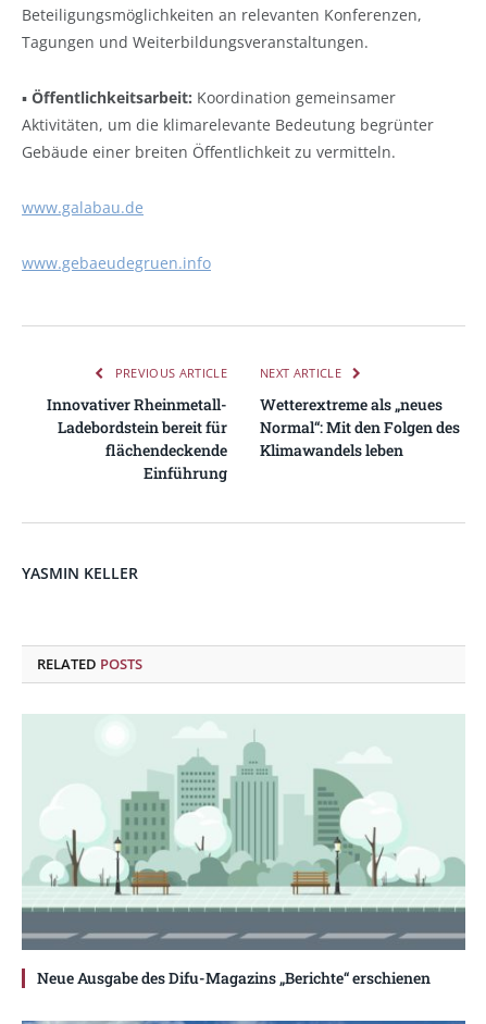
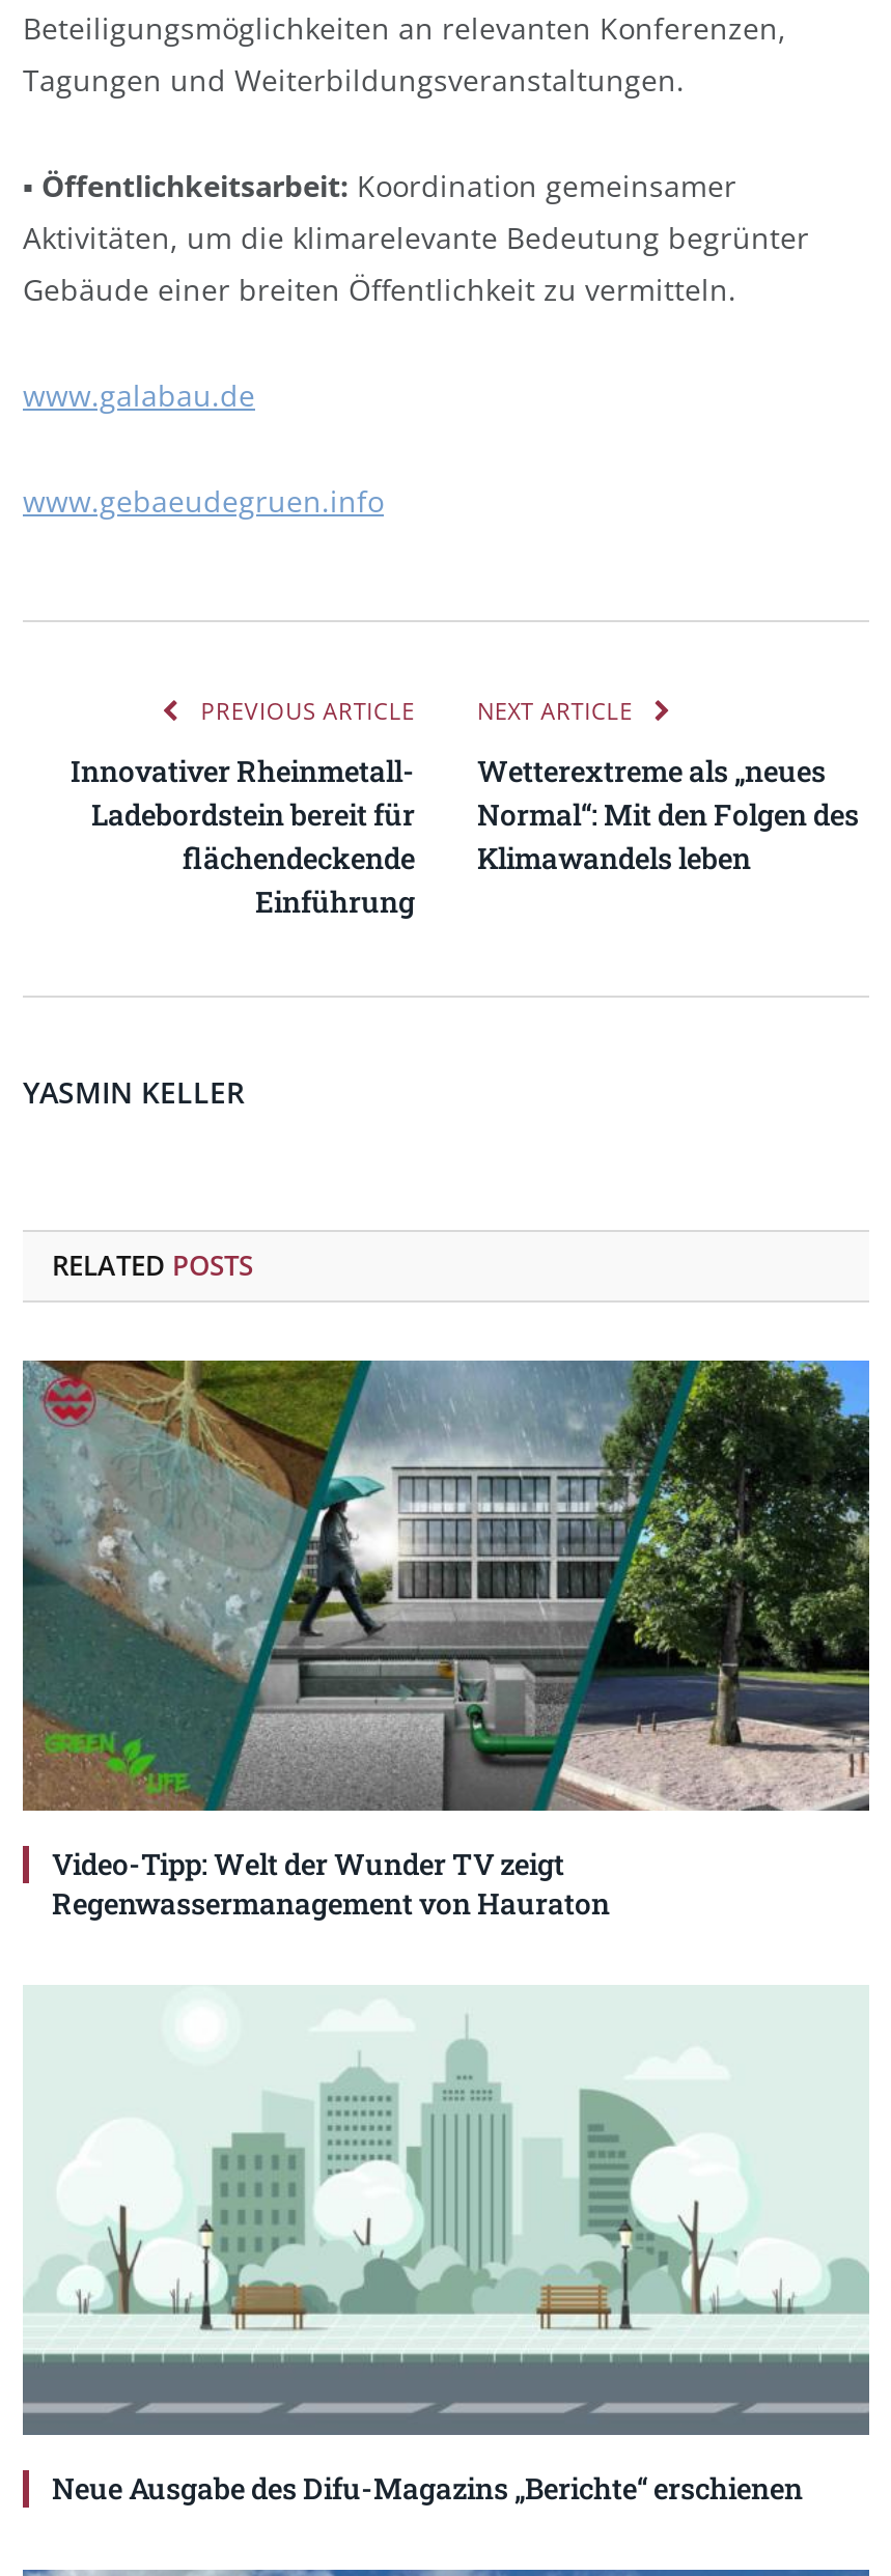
none -> [21,1359,871,1922] [image] | Video-Tipp: Welt der Wunder TV zeigt | Regenwassermanagement von Hauraton

